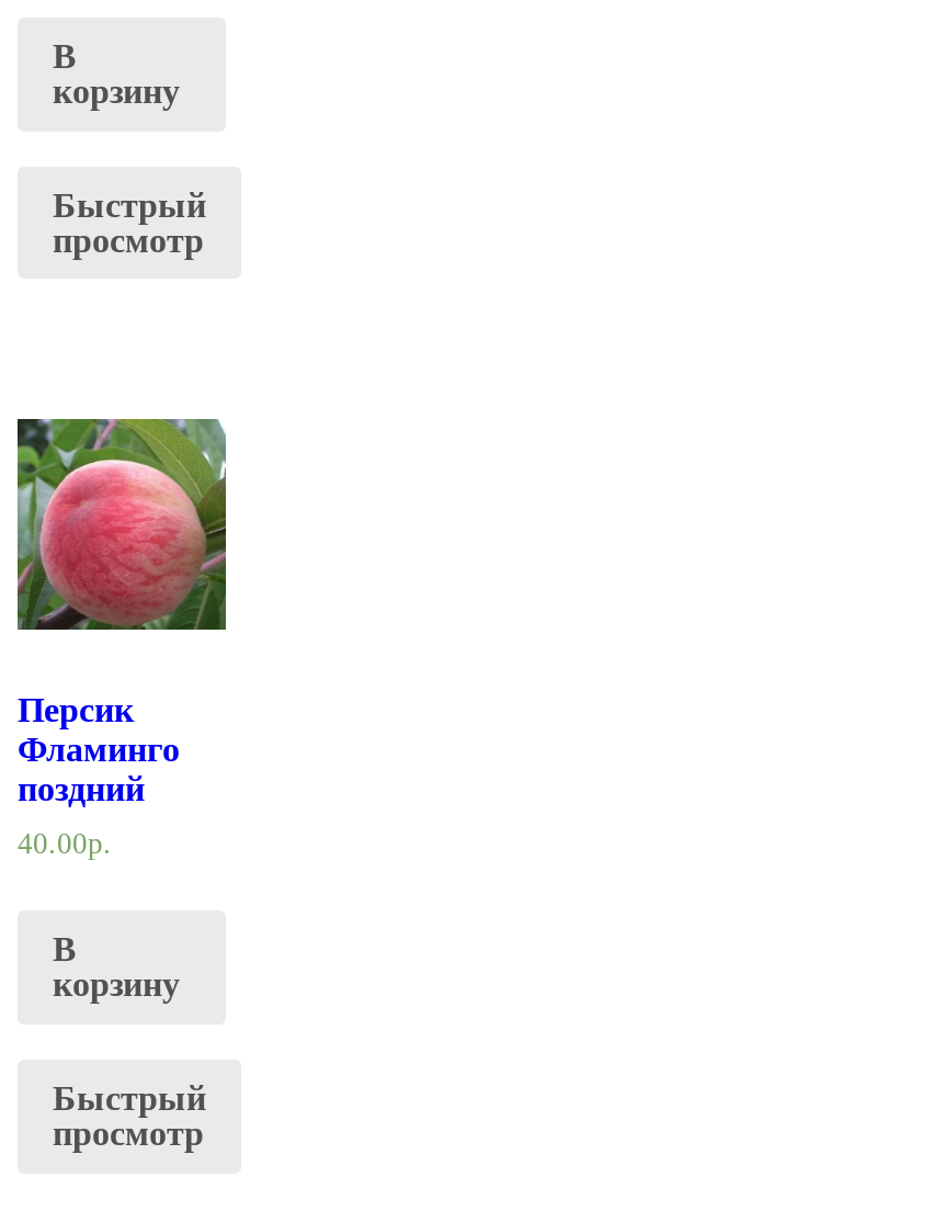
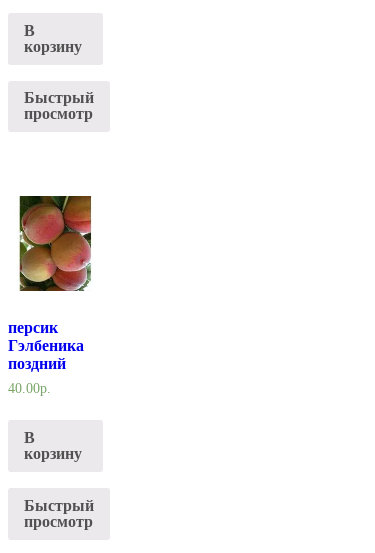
[15,417,228,767] [image] | Персик | Фламинго -> [8,195,103,354] [image] | персик | Гэлбеника

